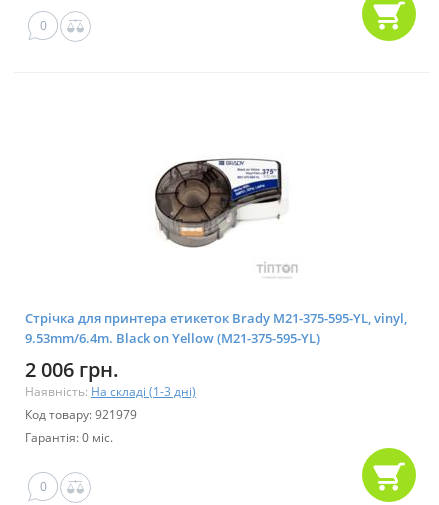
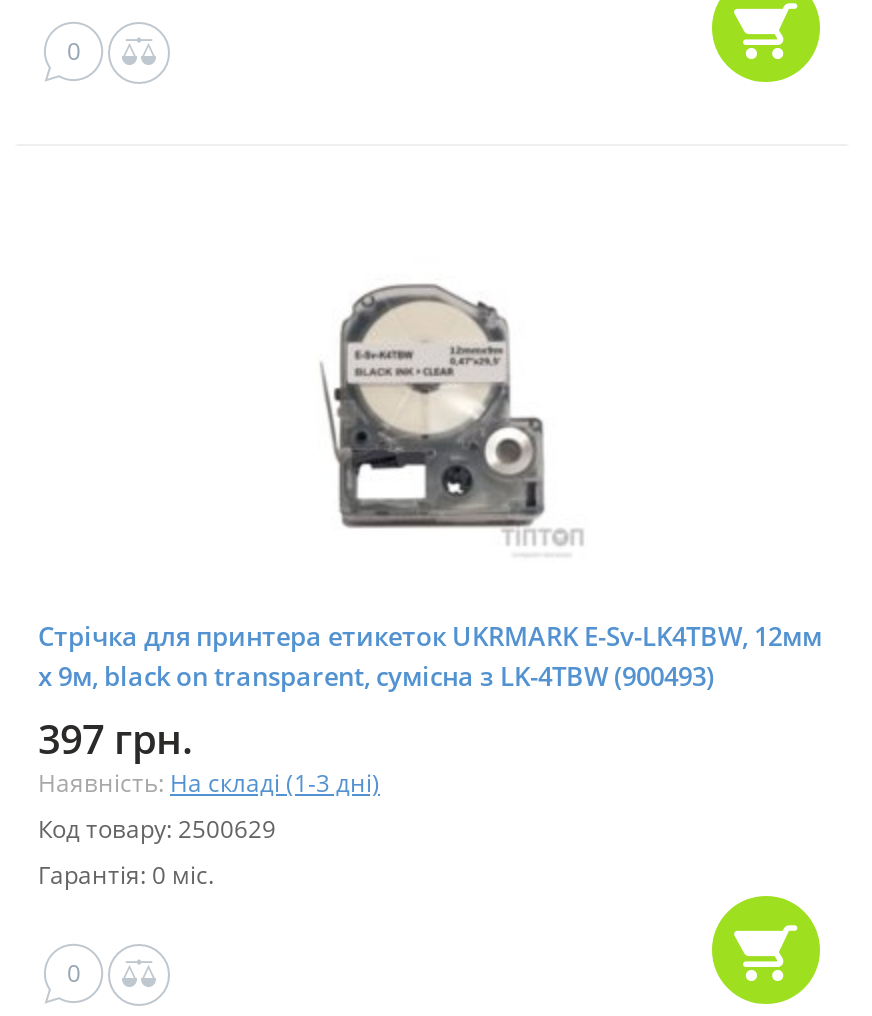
[154,142,283,264] [image] -> [298,282,552,530] [image]
[25,309,407,383] Стрічка для принтера етикеток Brady M21-375-595-YL, vinyl, | 9.53mm/6.4m. Black on Yellow (M21-375-595-YL) | 2 006 грн. -> [38,618,822,766] Стрічка для принтера етикеток UKRMARK E-Sv-LK4TBW, 12мм | х 9м, black on transparent, сумісна з LK-4TBW (900493) | 397 грн.
[25,406,137,423] Код товару: 921979 -> [38,812,276,846] Код товару: 2500629

